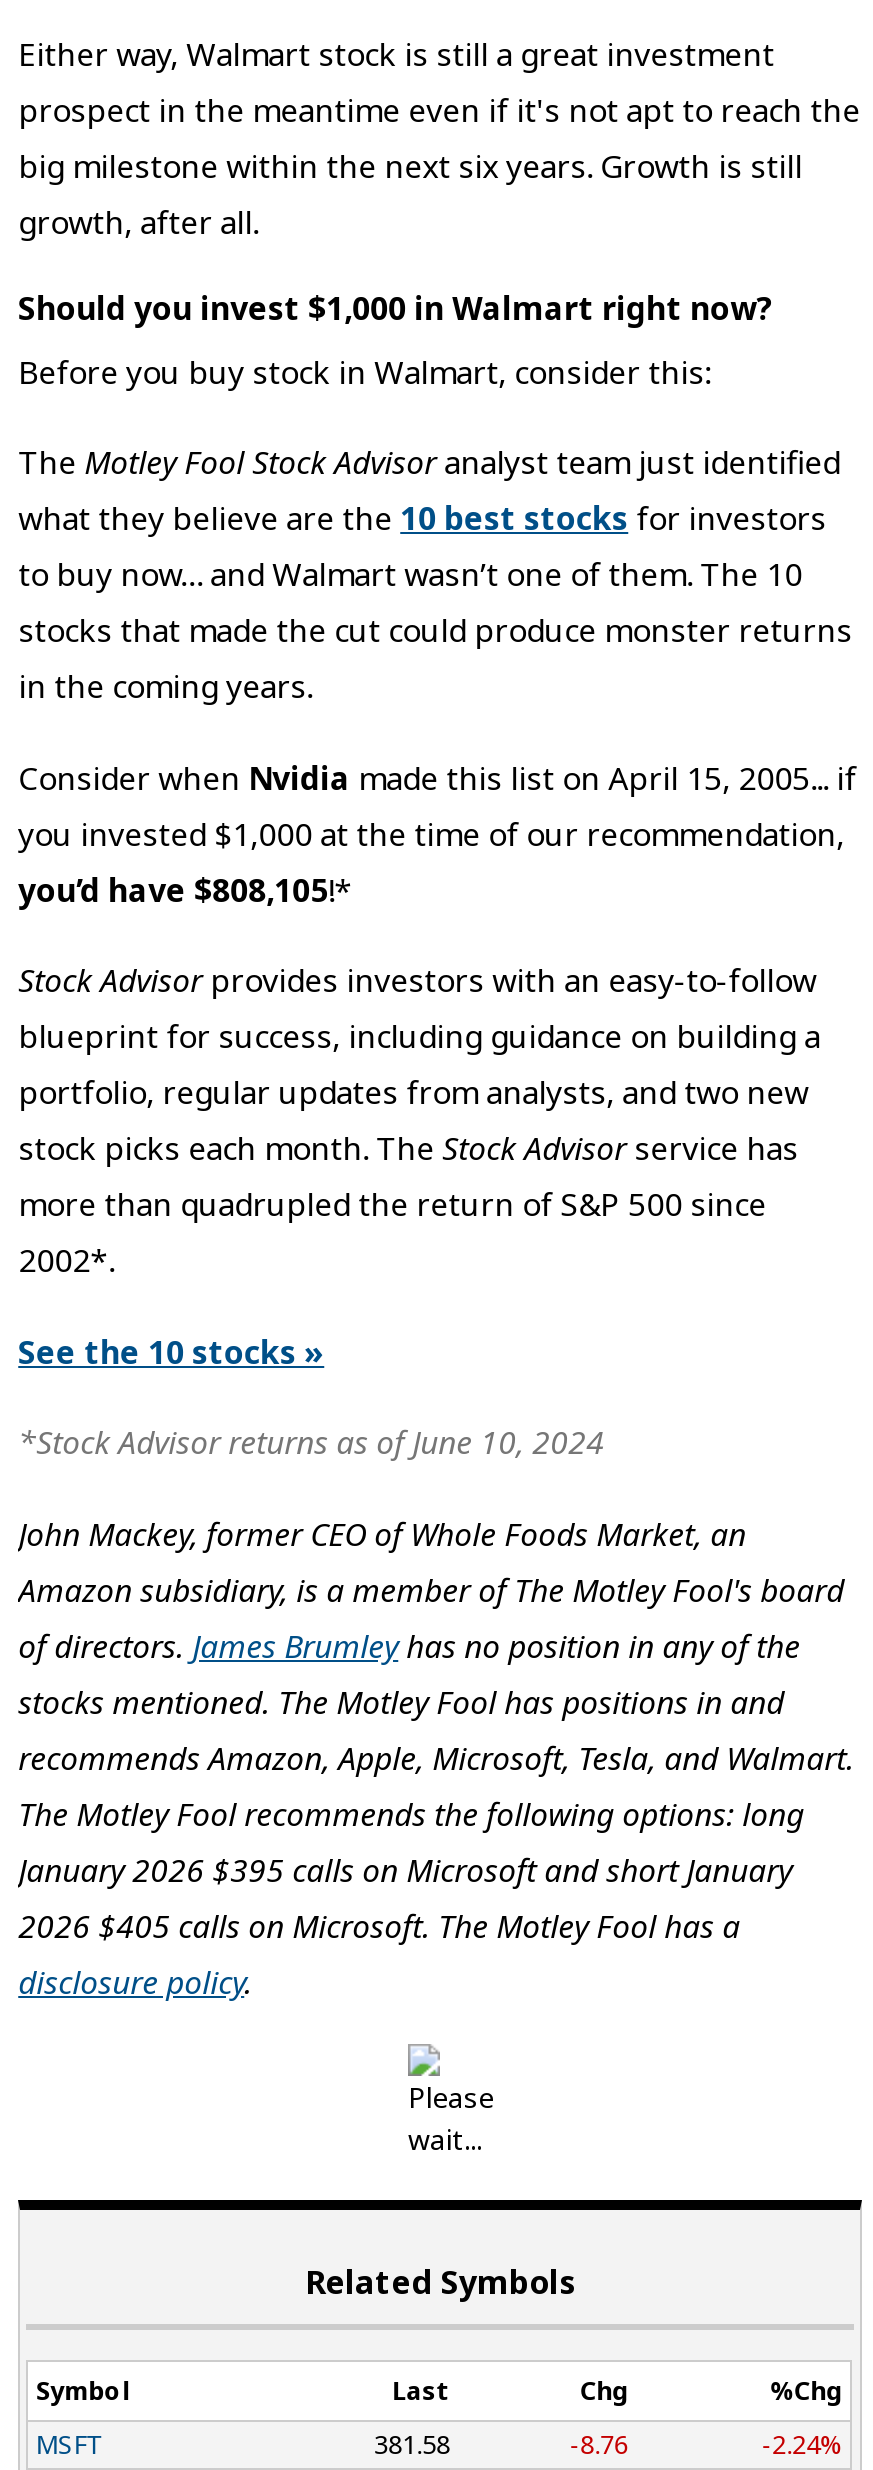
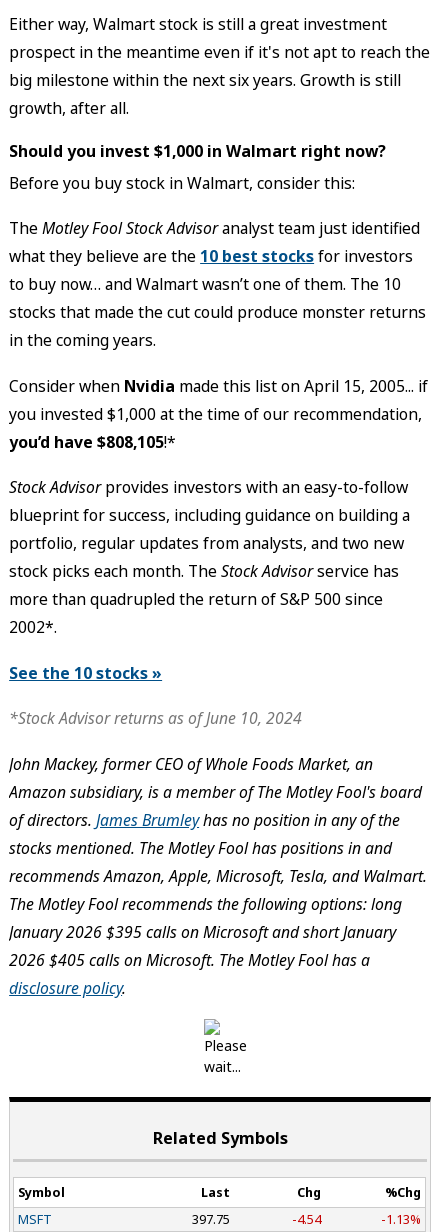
[374,2427,450,2463] 381.58 -> [192,1210,230,1228] 397.75
[570,2427,628,2463] -8.76 -> [292,1210,321,1228] -4.54
[762,2427,842,2463] -2.24% -> [381,1210,421,1228] -1.13%

